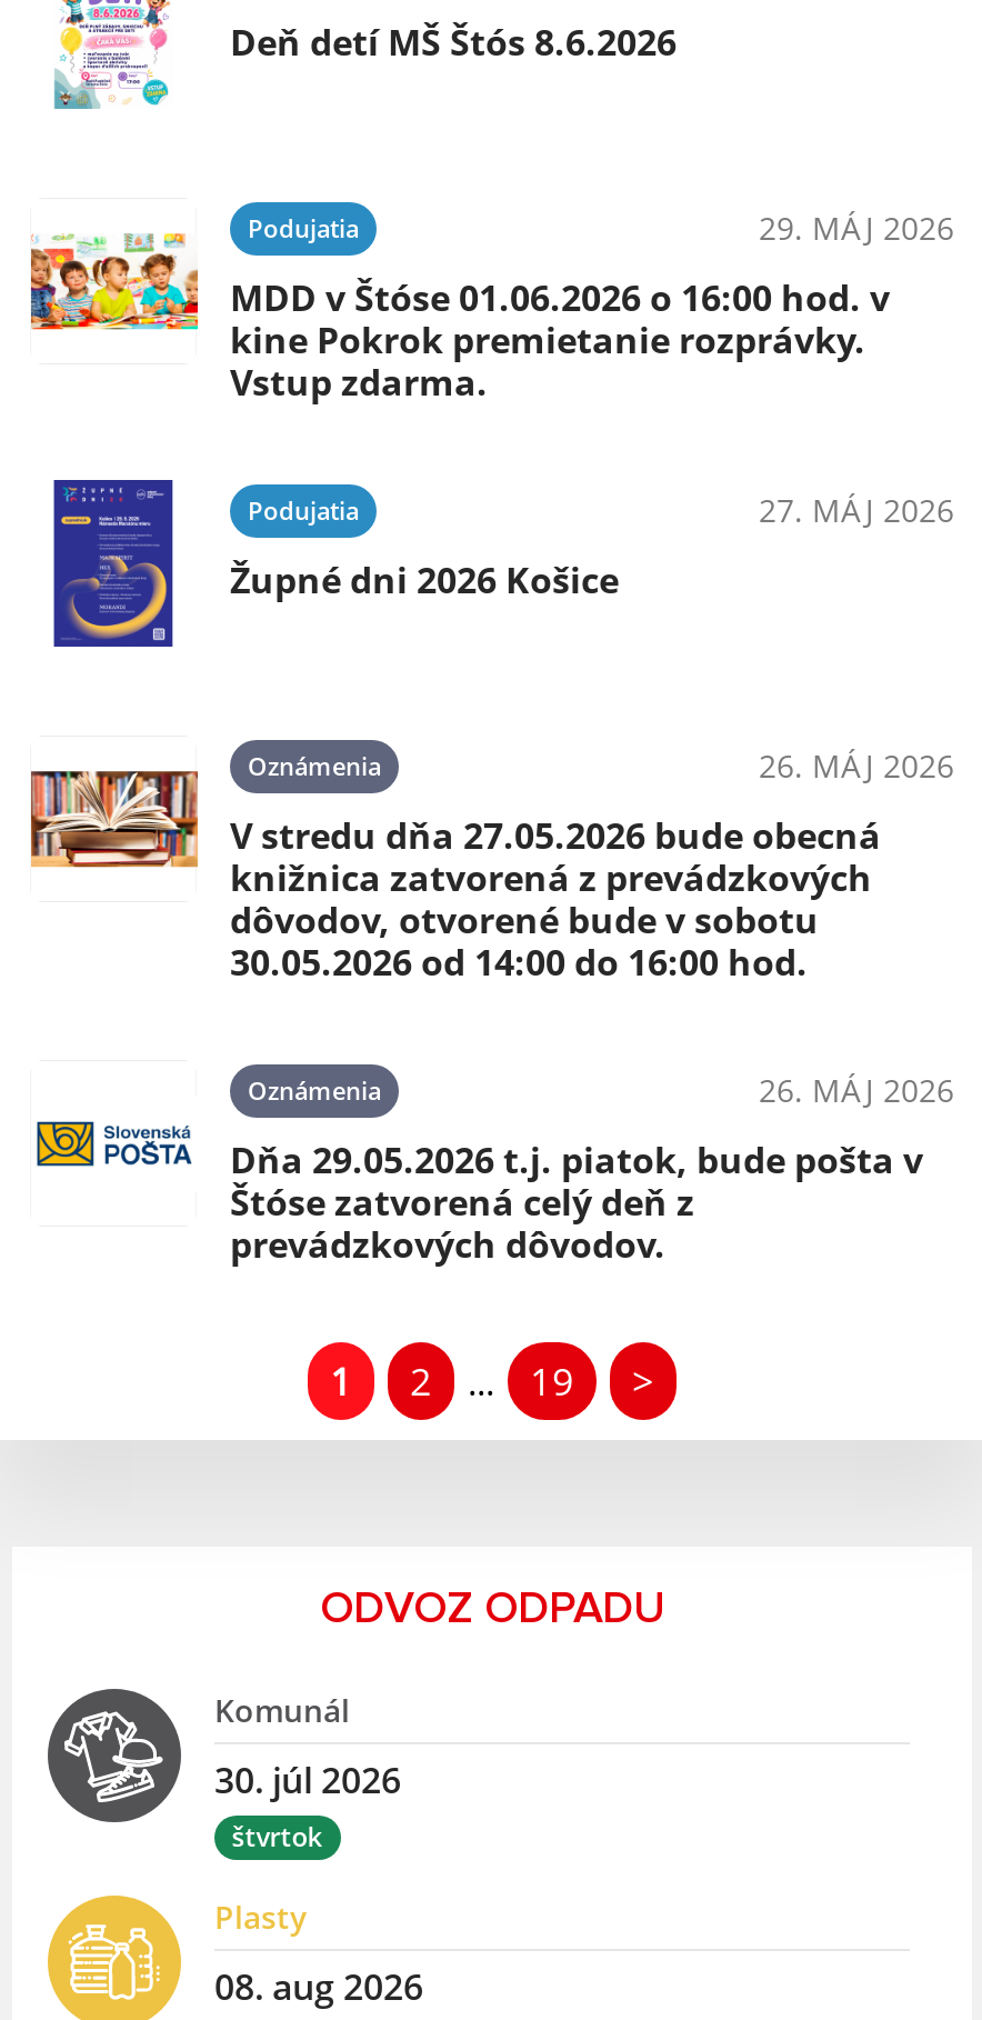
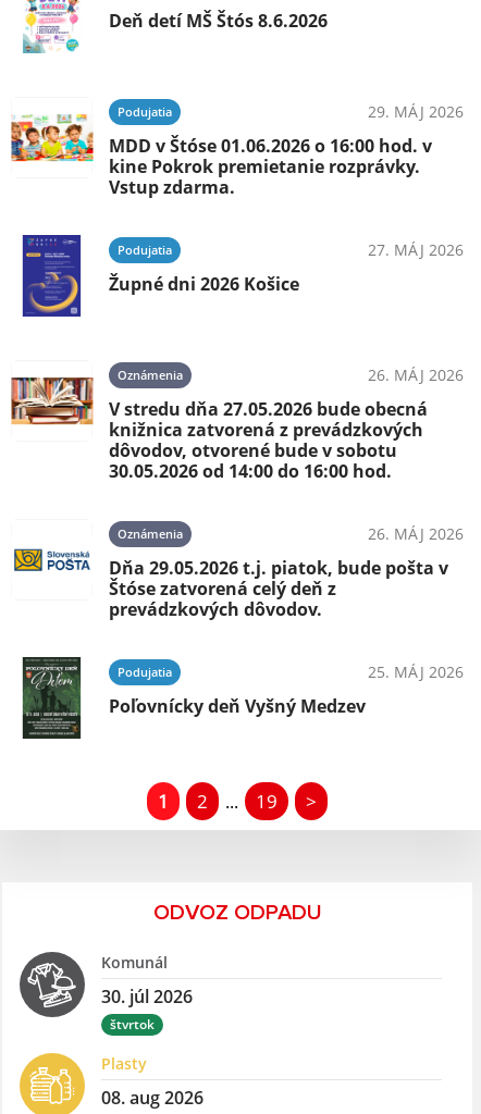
none -> [22,656,464,740] [image] | Podujatia | 25. MÁJ 2026 | Poľovnícky deň Vyšný Medzev

